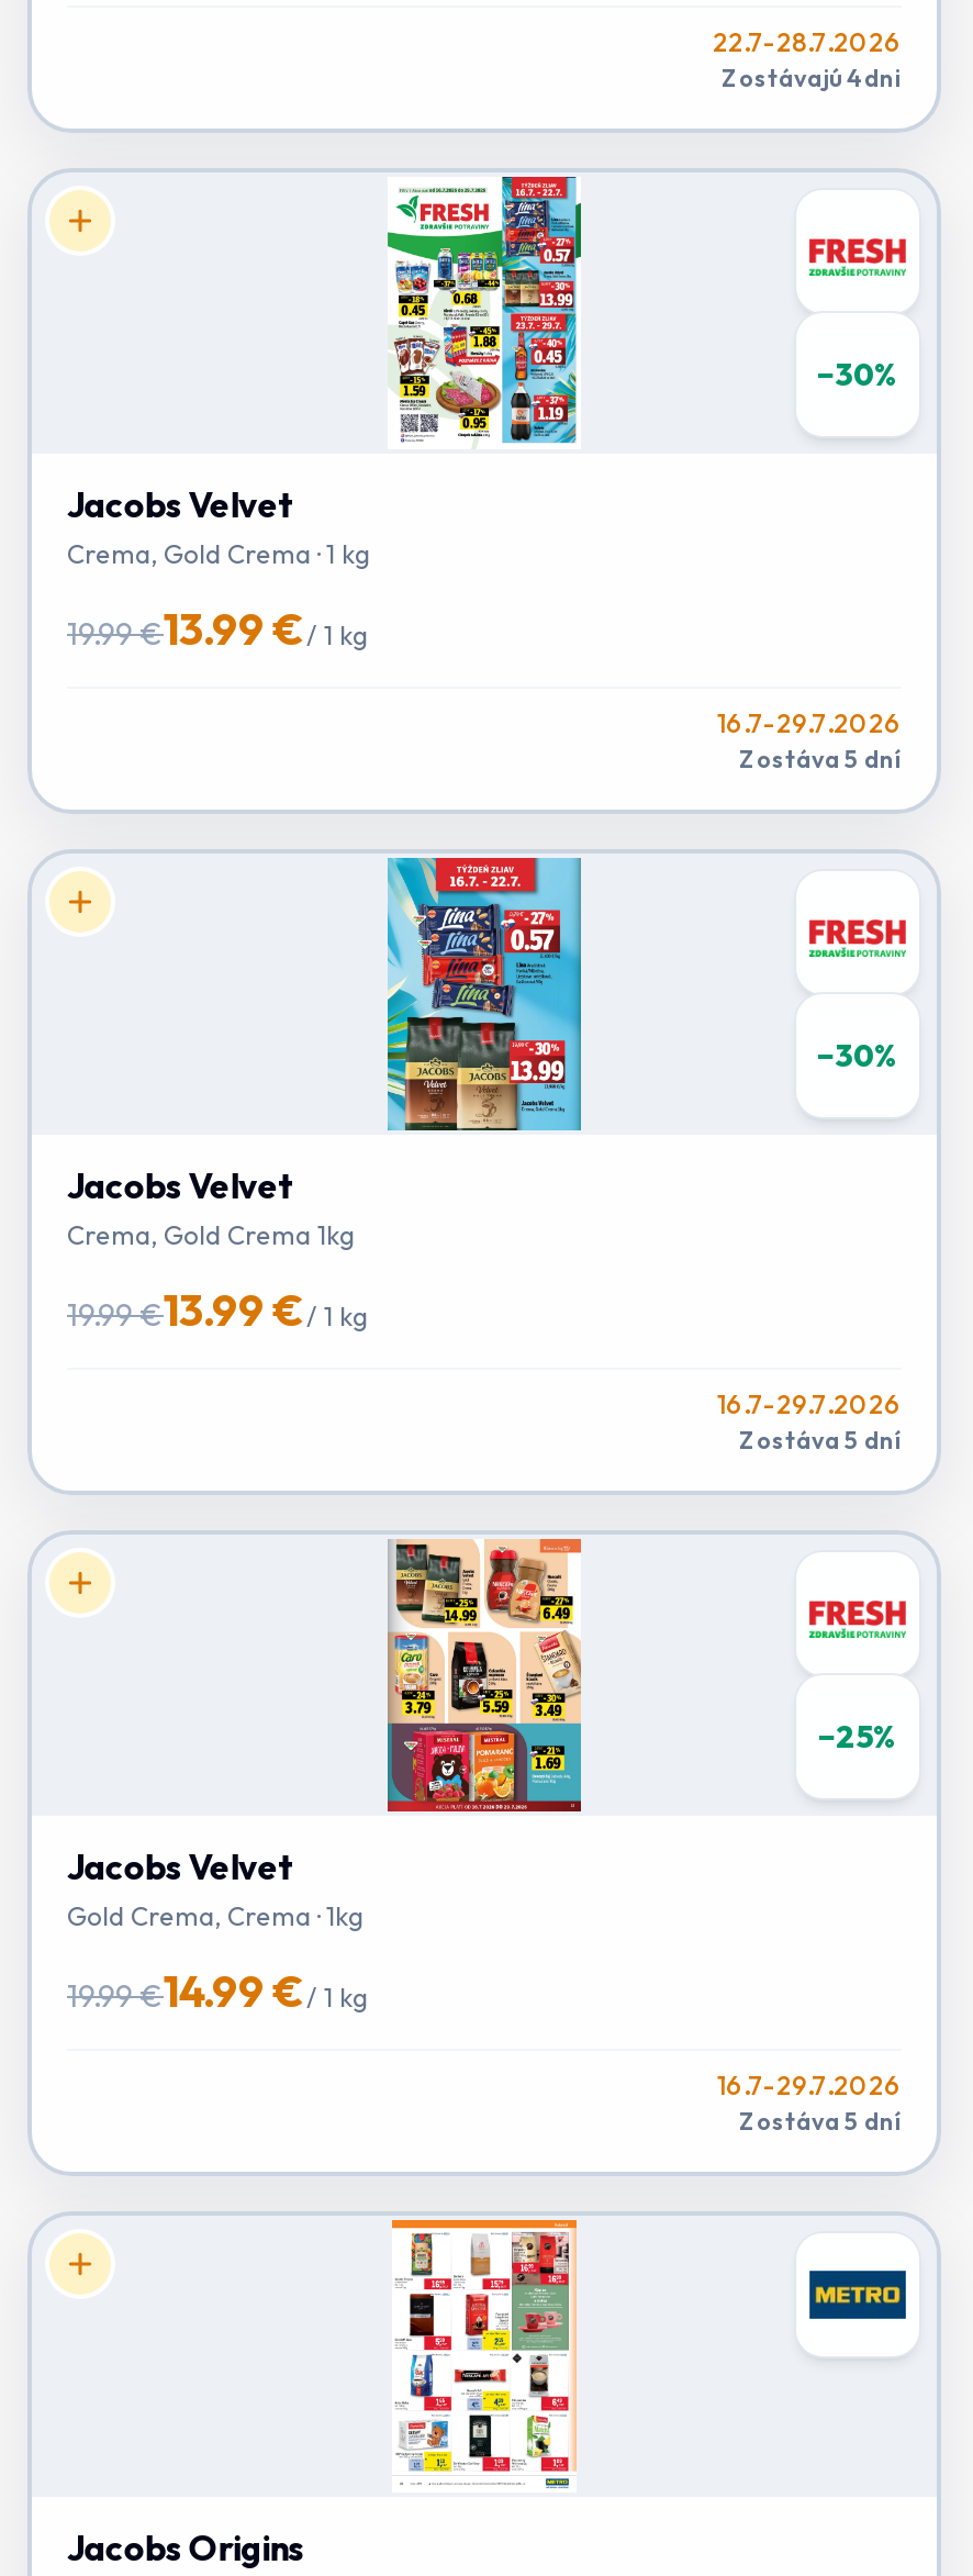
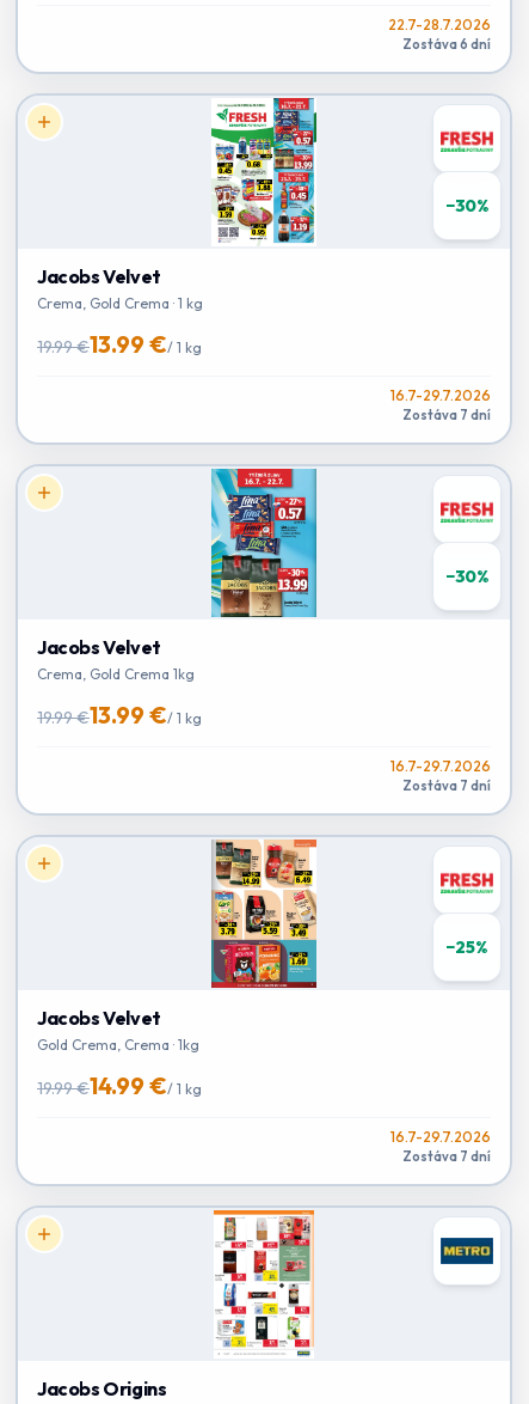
[722,63,902,93] Zostávajú 4 dni -> [402,36,491,53] Zostáva 6 dní
[739,744,902,774] Zostáva 5 dní -> [402,407,491,423] Zostáva 7 dní
[739,1425,902,1456] Zostáva 5 dní -> [402,777,491,794] Zostáva 7 dní
[739,2106,902,2137] Zostáva 5 dní -> [402,1148,491,1165] Zostáva 7 dní

